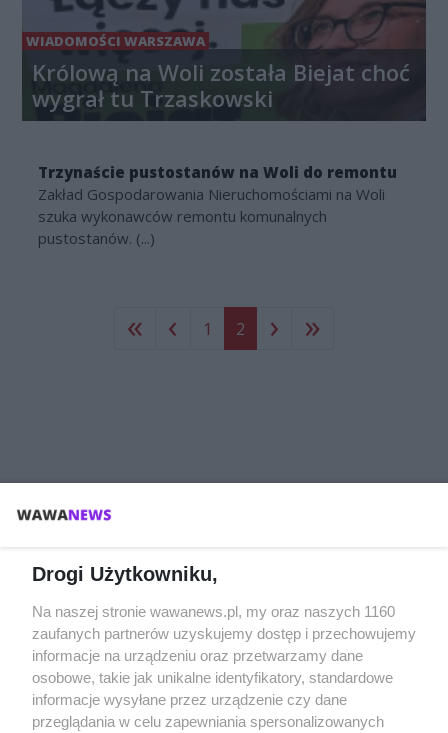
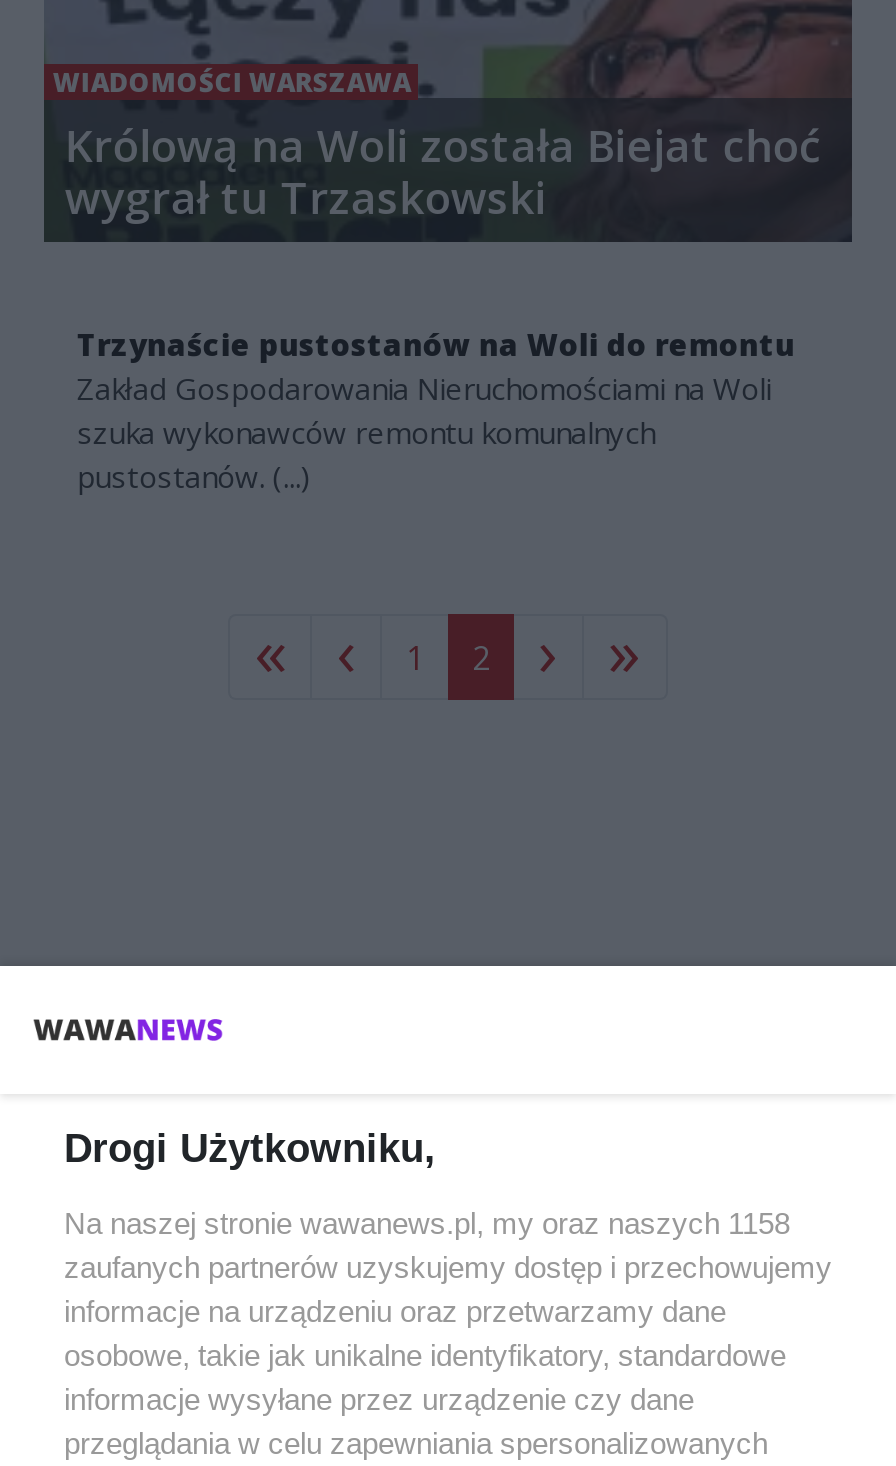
[32,603,395,620] Na naszej stronie wawanews.pl, my oraz naszych 1160 -> [64,1206,790,1240] Na naszej stronie wawanews.pl, my oraz naszych 1158

